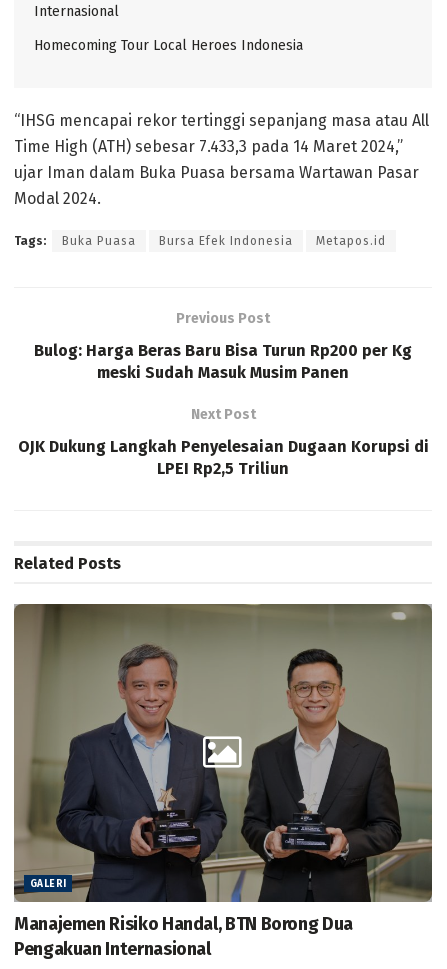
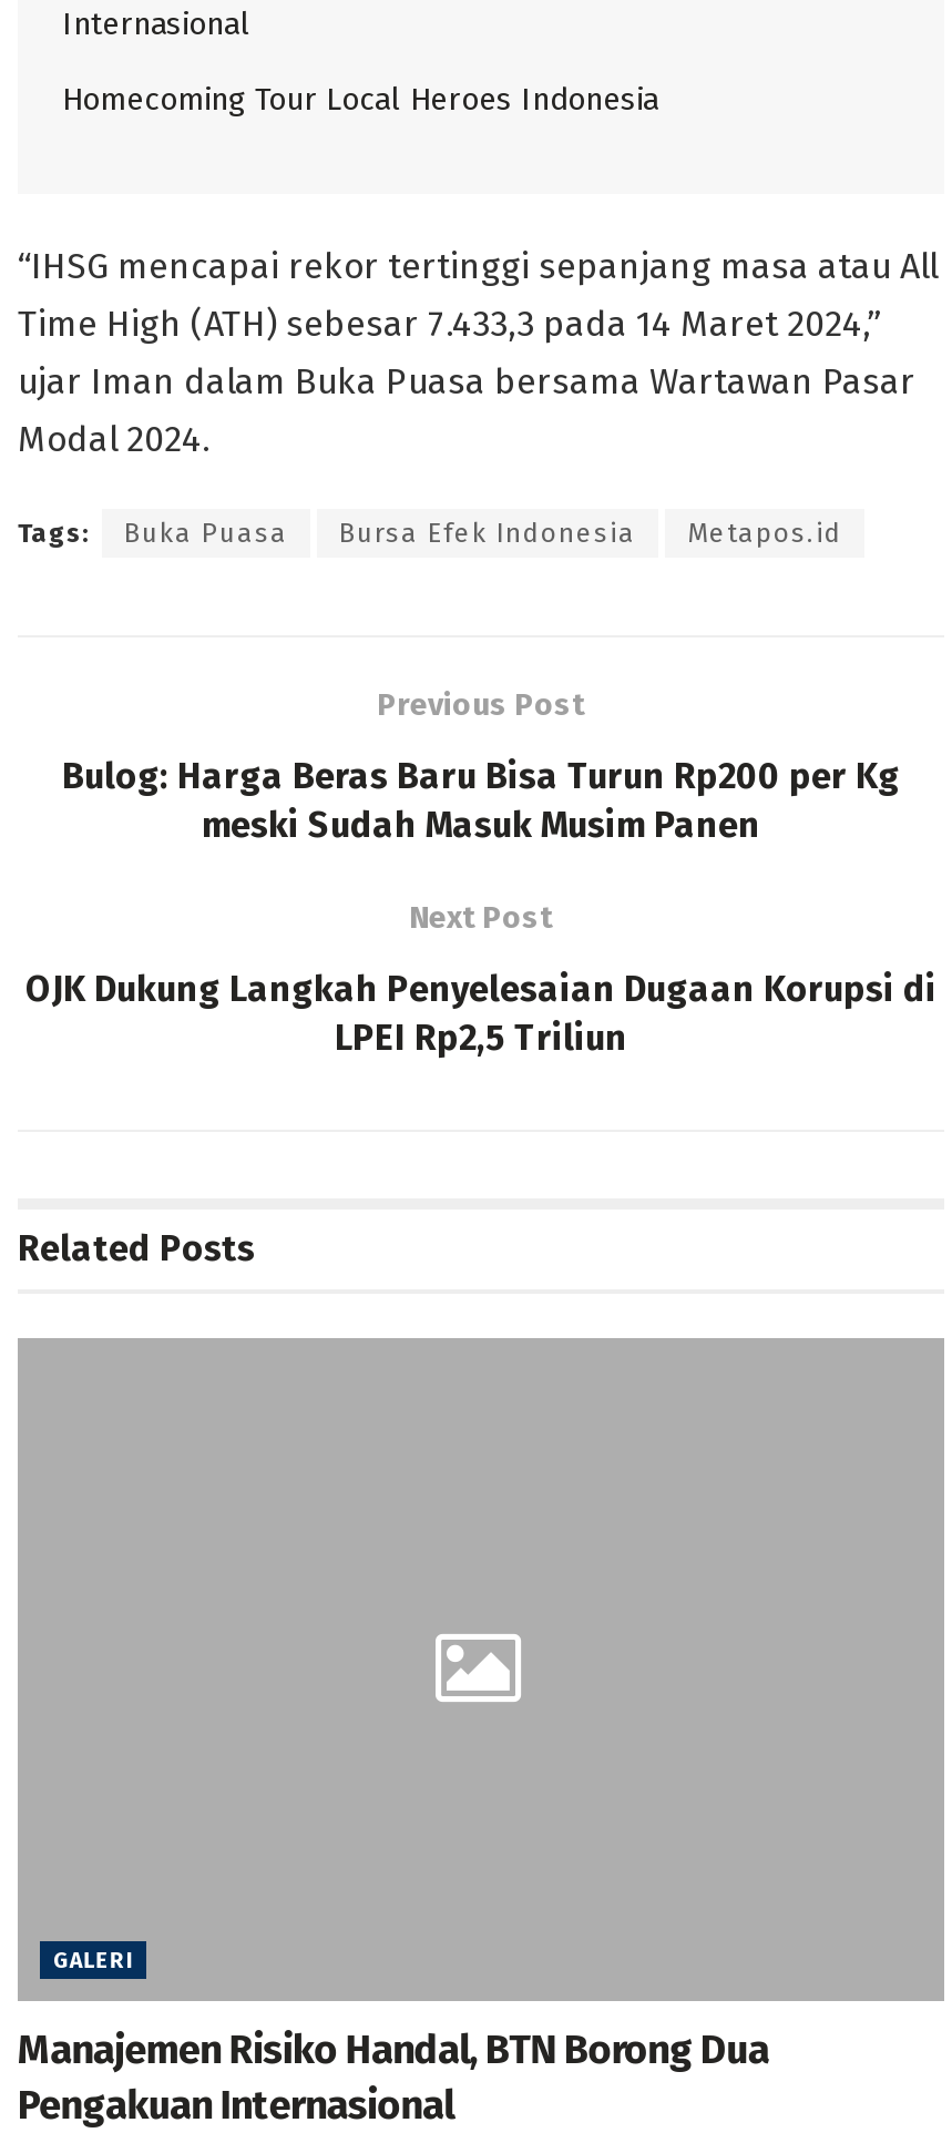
[14,604,432,902] [image] -> none

